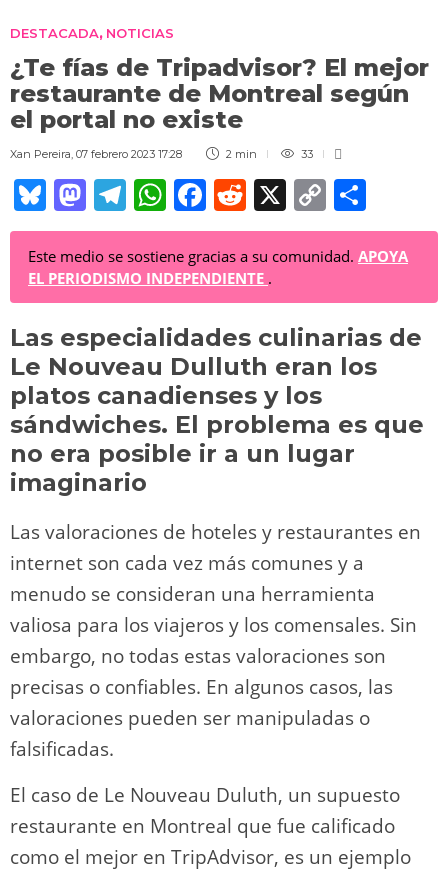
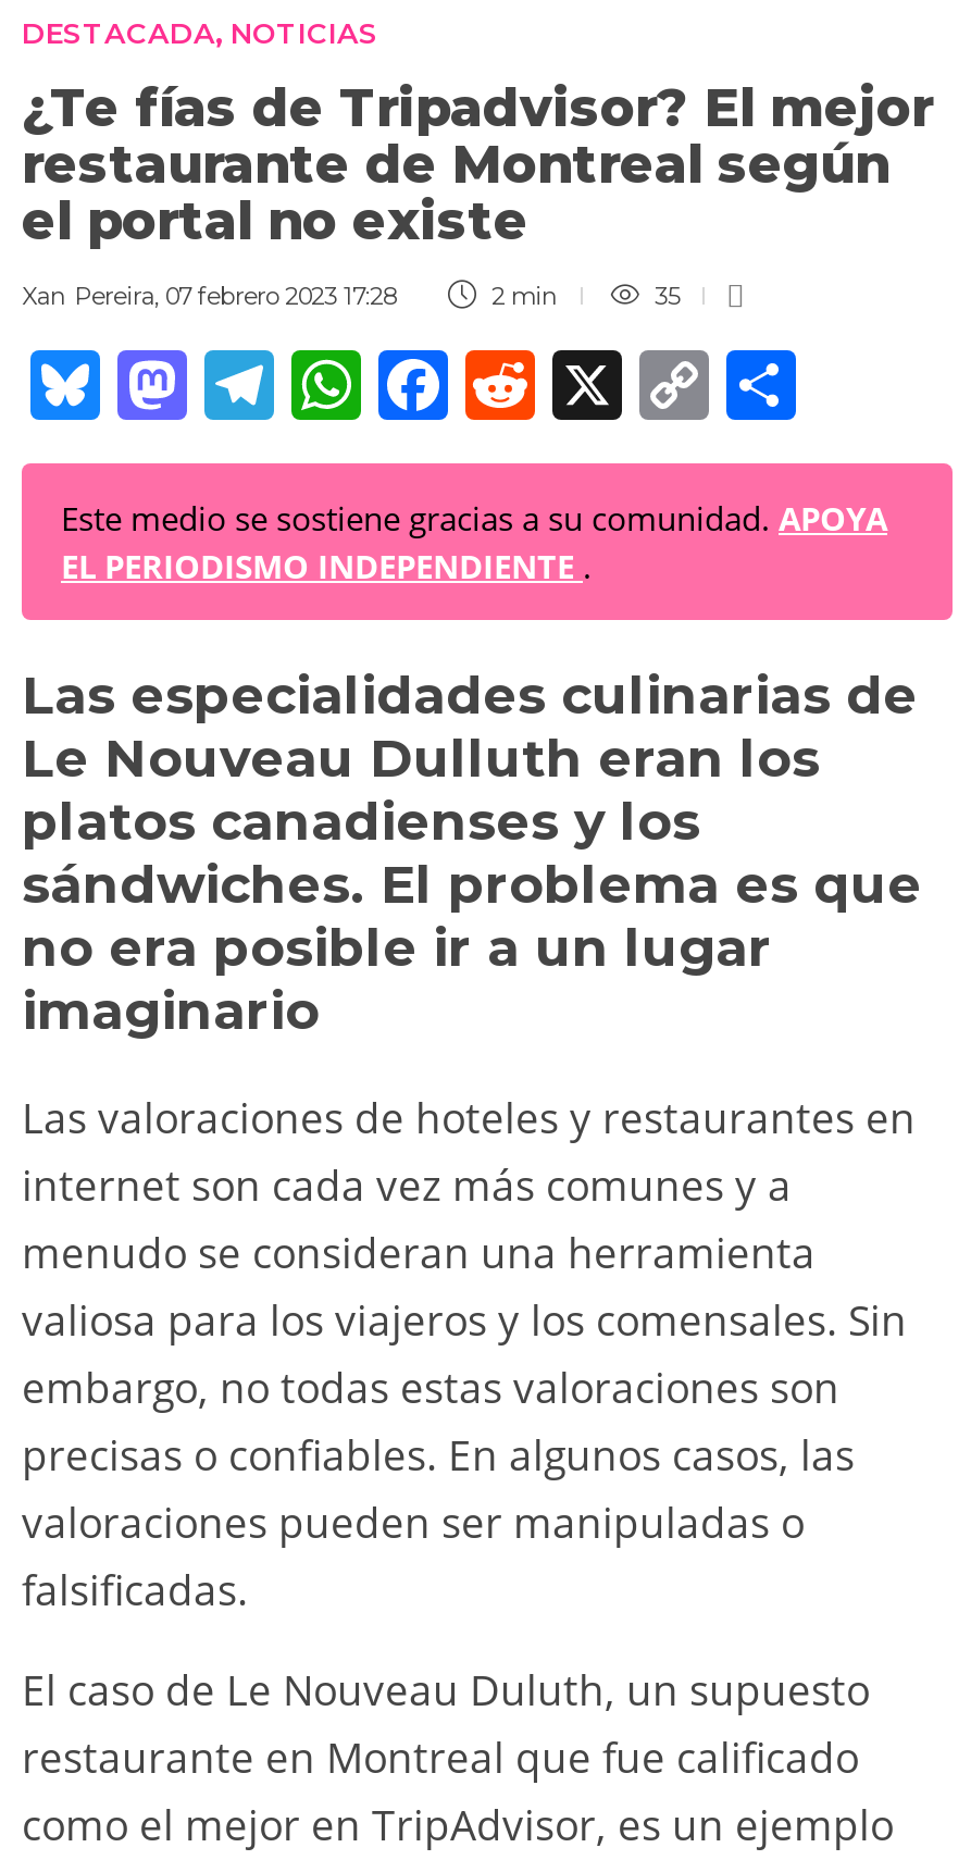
[298,147,313,161] 33 -> [648,280,681,310] 35

